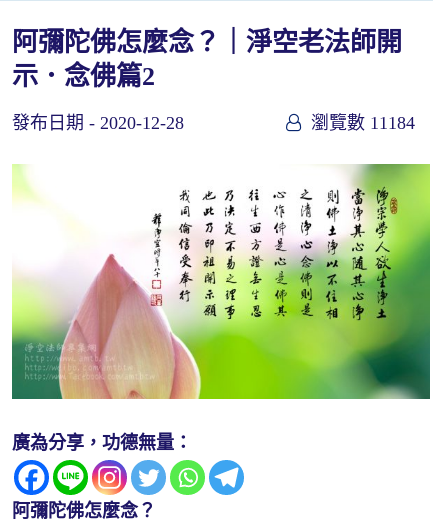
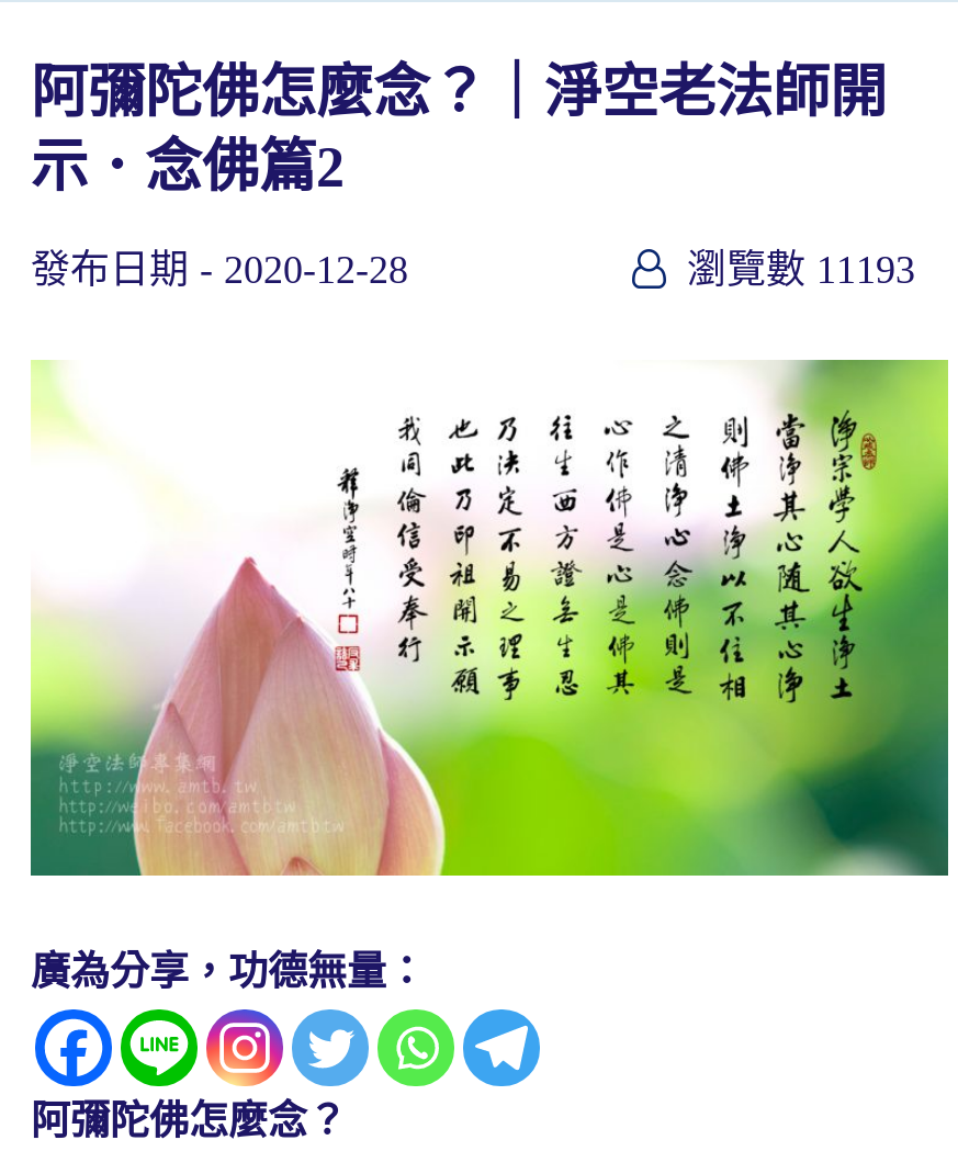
[306,113,415,133] 瀏覽數 11184 -> [676,248,915,292] 瀏覽數 11193

